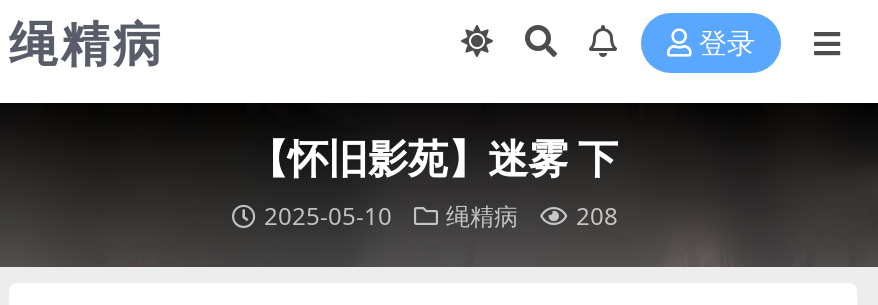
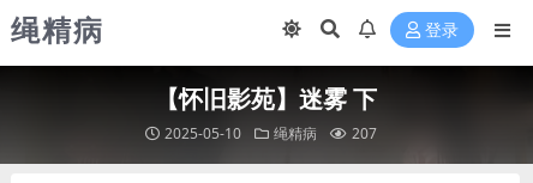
[576,199,618,233] 208 -> [351,123,376,144] 207

